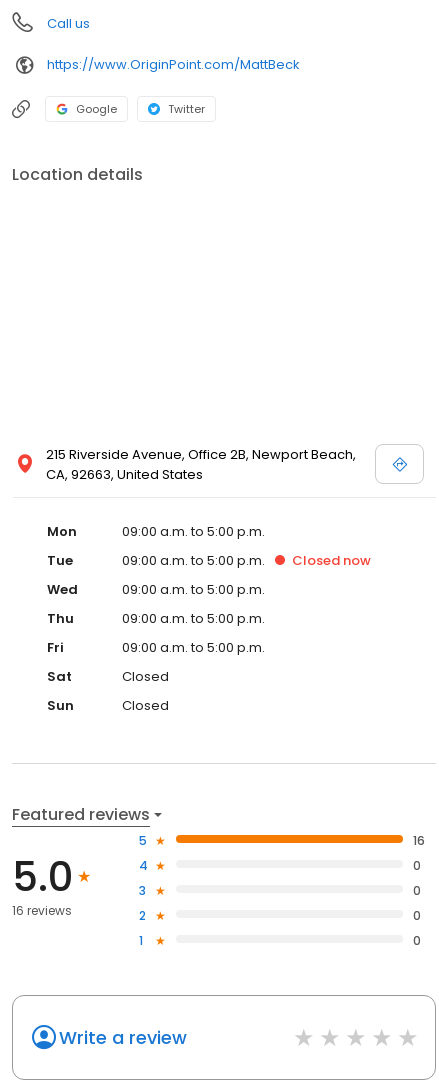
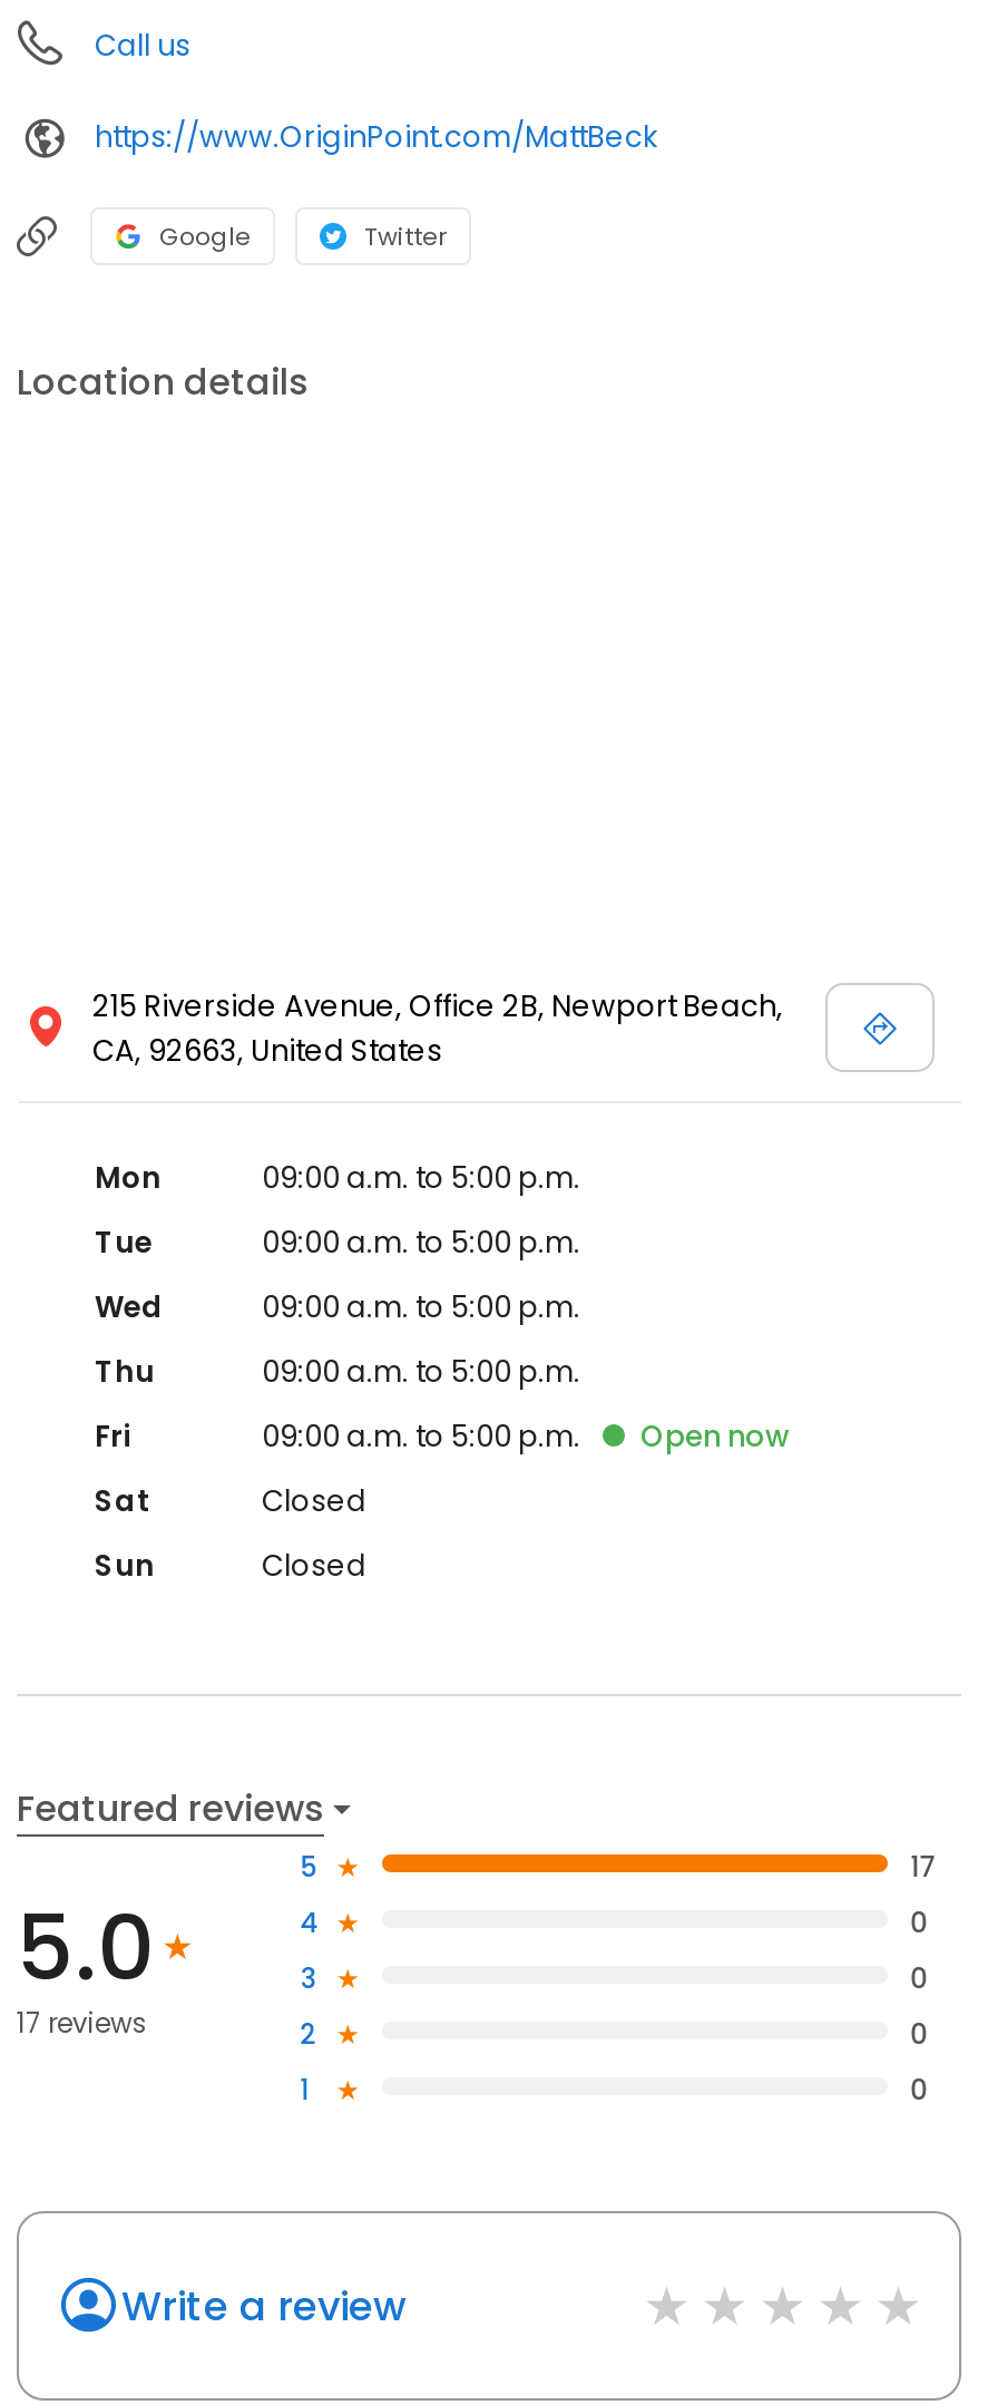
[292,551,371,570] Closed now -> none
none -> [640,1415,790,1457] Open now
[413,831,425,848] 16 -> [910,1847,937,1885] 17
[12,902,72,919] 16 reviews -> [17,2004,148,2041] 17 reviews

